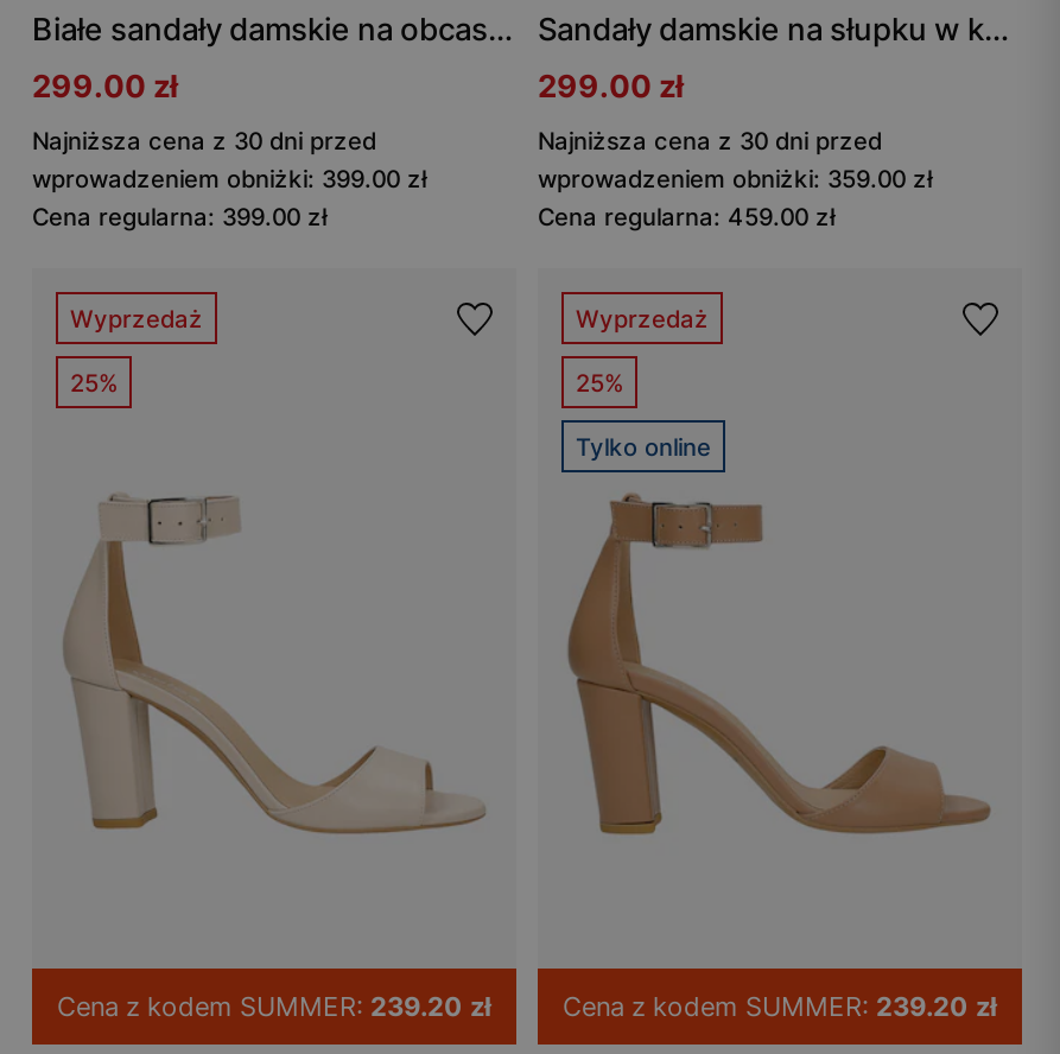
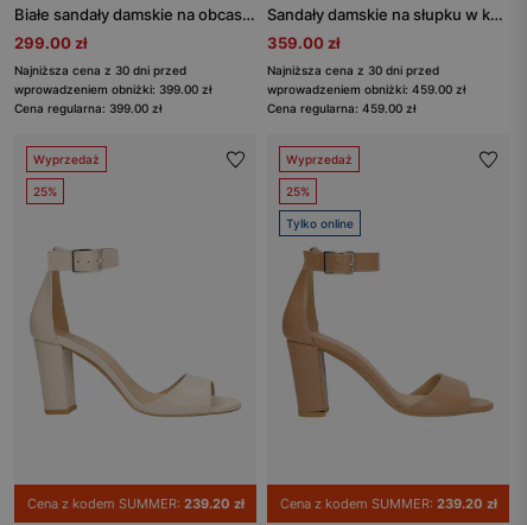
[538,66,685,104] 299.00 zł -> [267,33,341,52] 359.00 zł
[538,164,932,192] wprowadzeniem obniżki: 359.00 zł -> [267,82,465,96] wprowadzeniem obniżki: 459.00 zł

